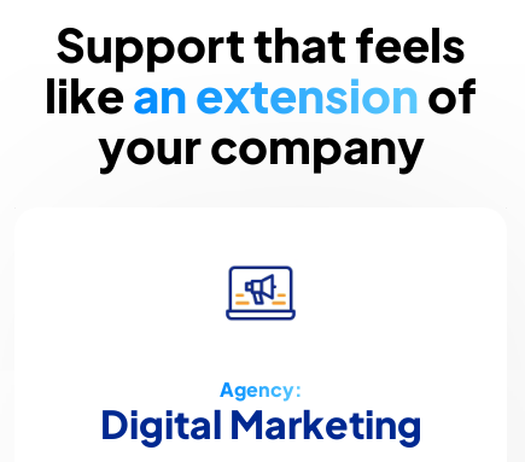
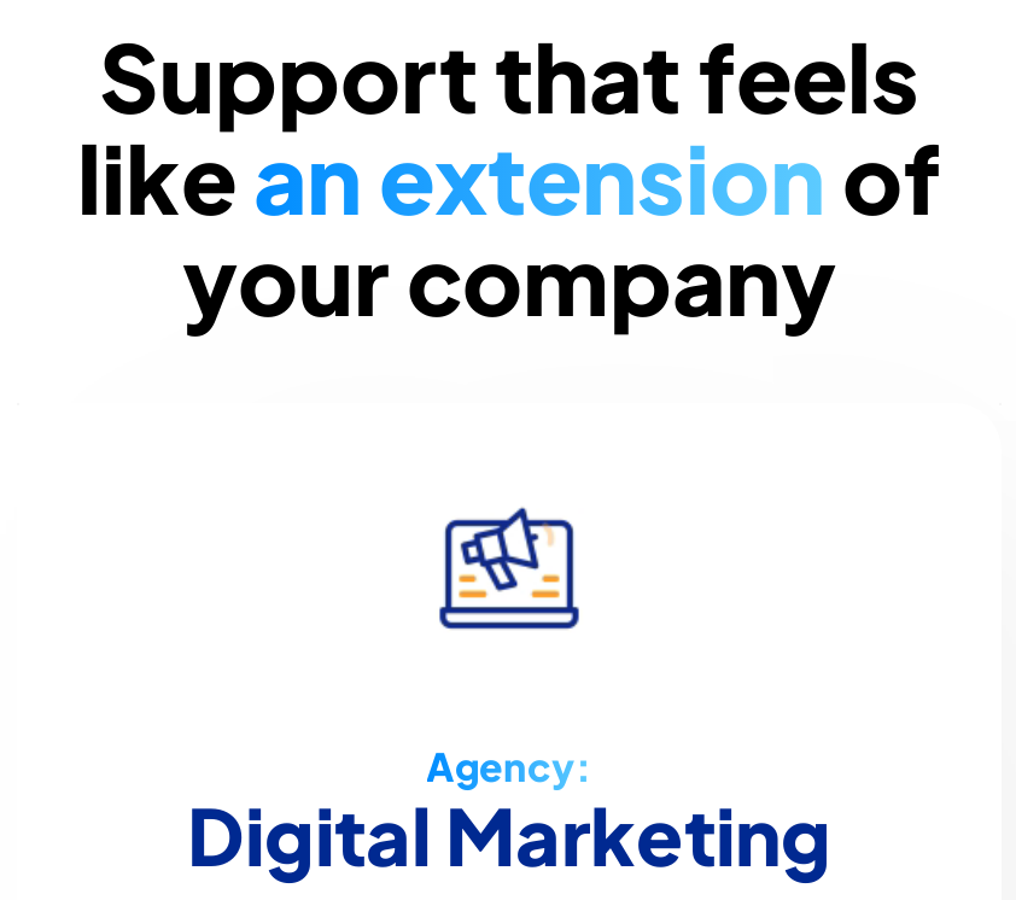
[237,261,282,306] [image] -> [459,507,555,598] [image]

